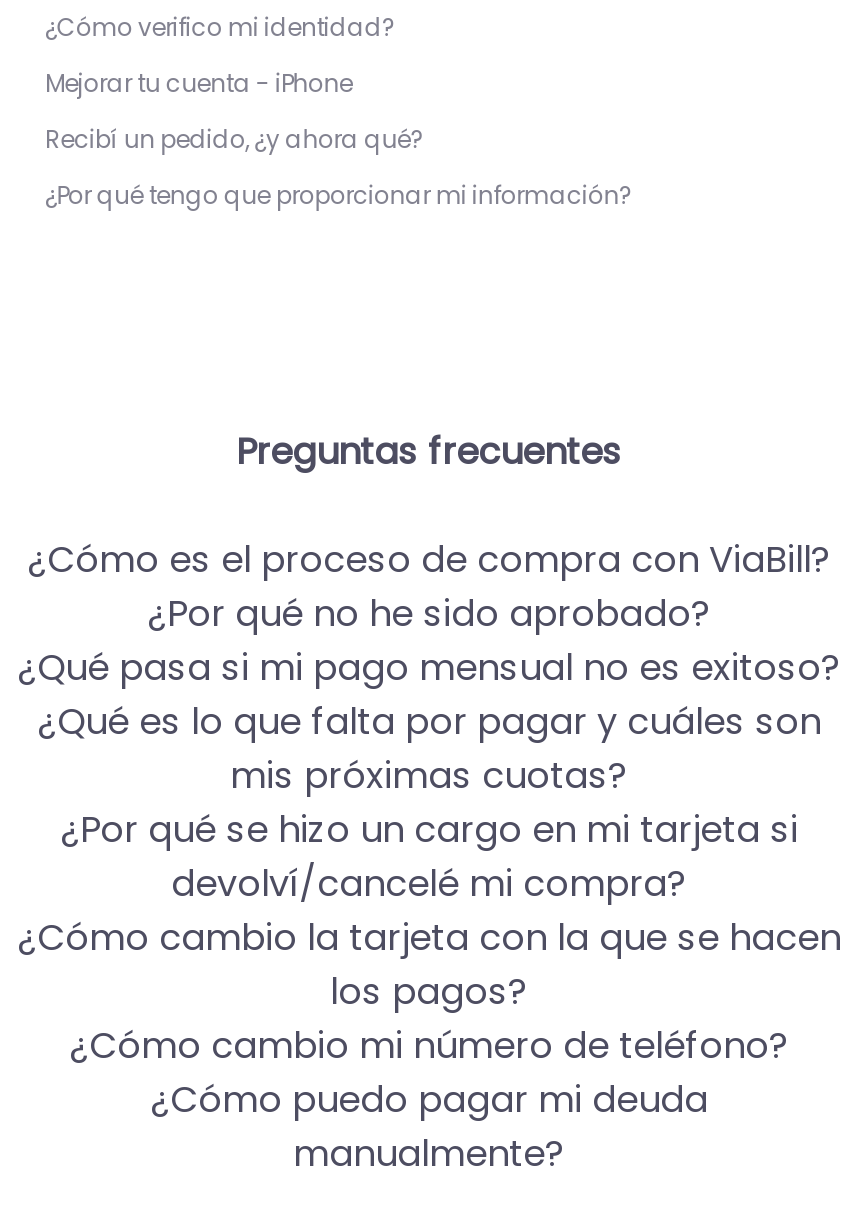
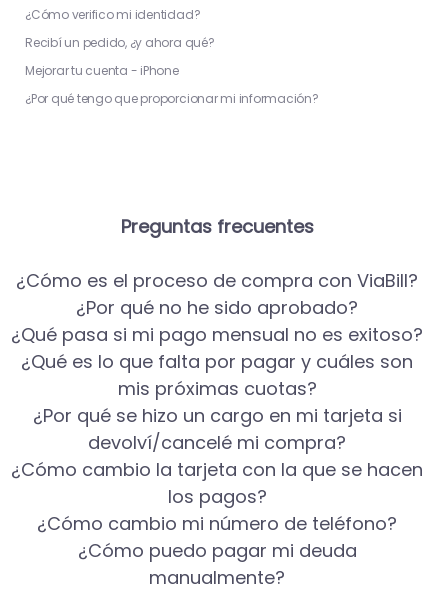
moved [45,66,353,100] -> [25,62,179,79]: Mejorar tu cuenta - iPhone
moved [45,122,424,156] -> [25,34,215,51]: Recibí un pedido, ¿y ahora qué?

